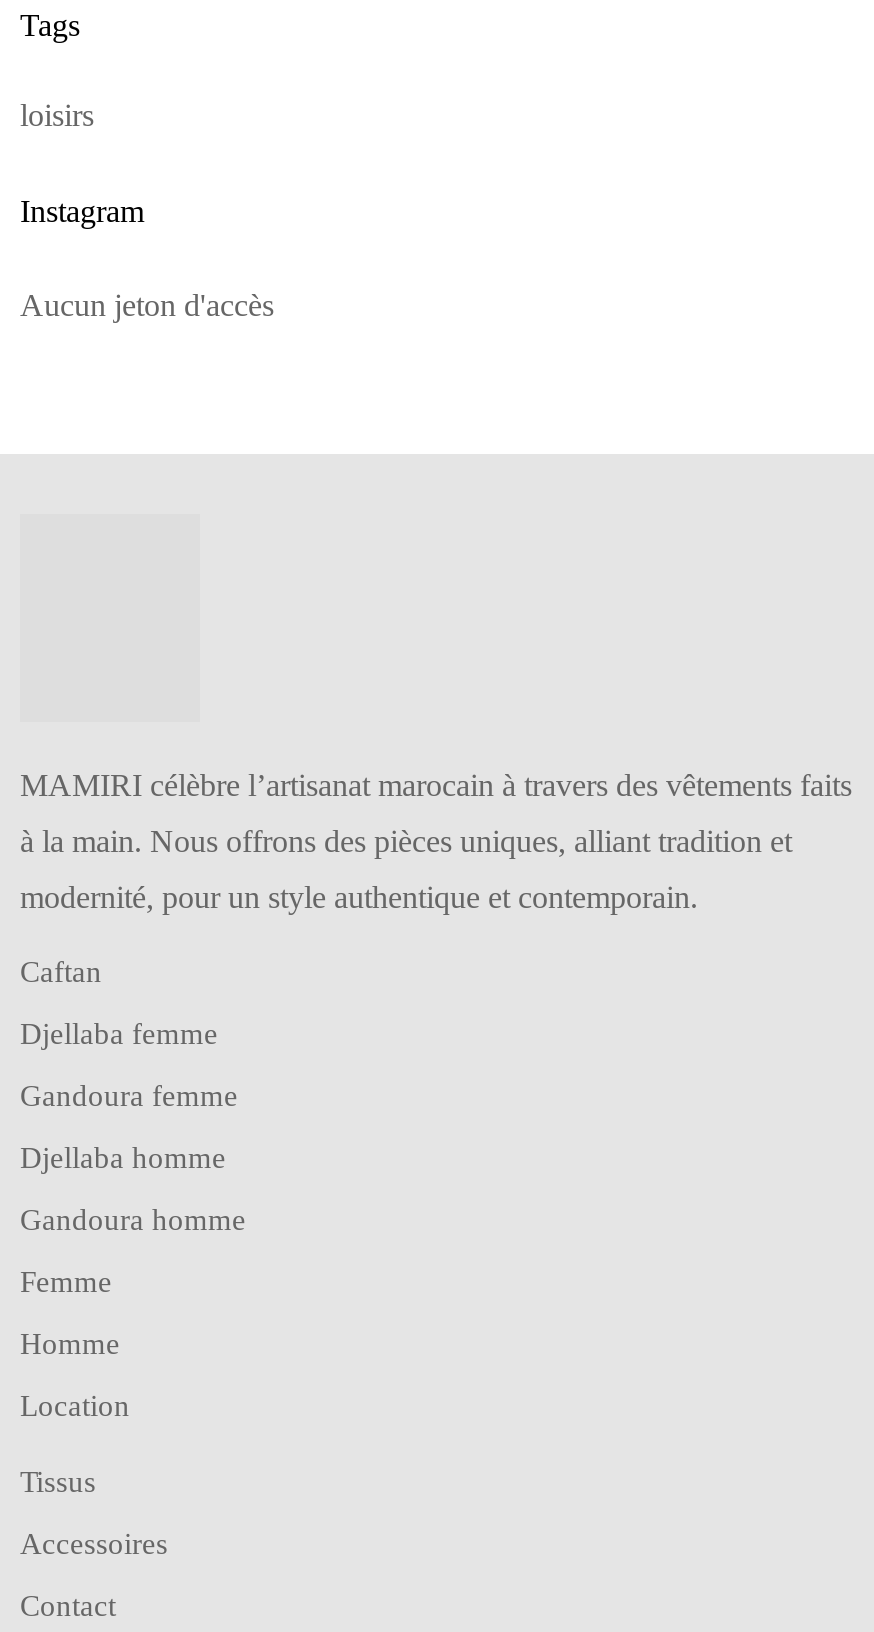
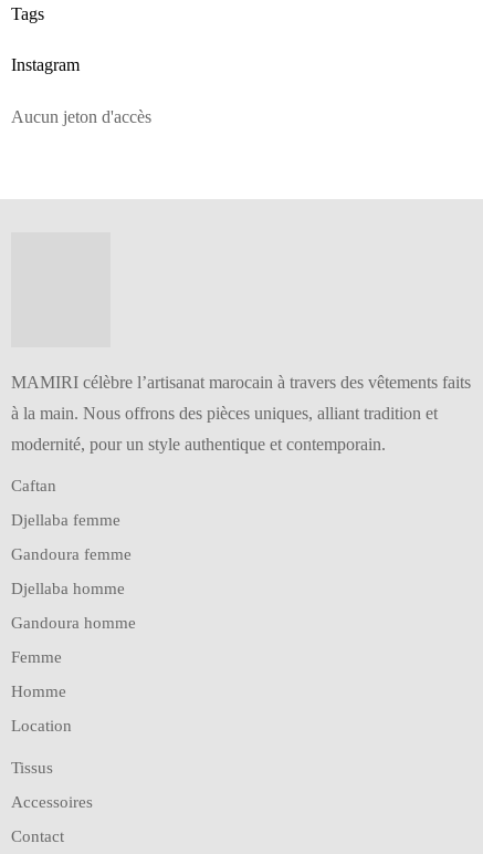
[20,97,94,131] loisirs -> none

